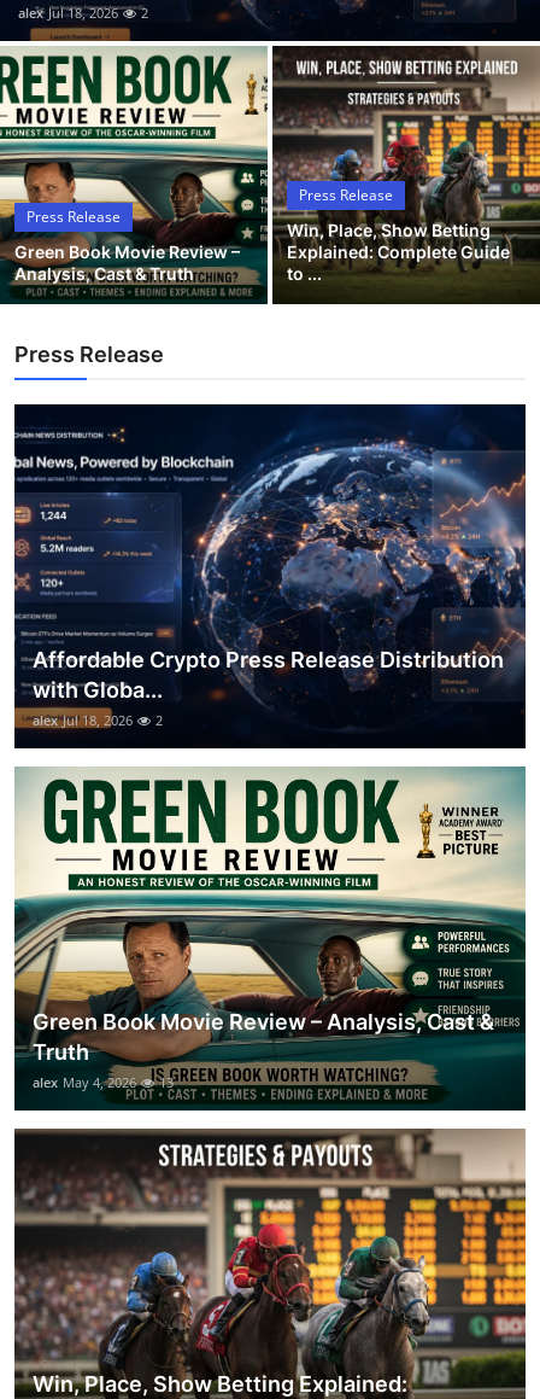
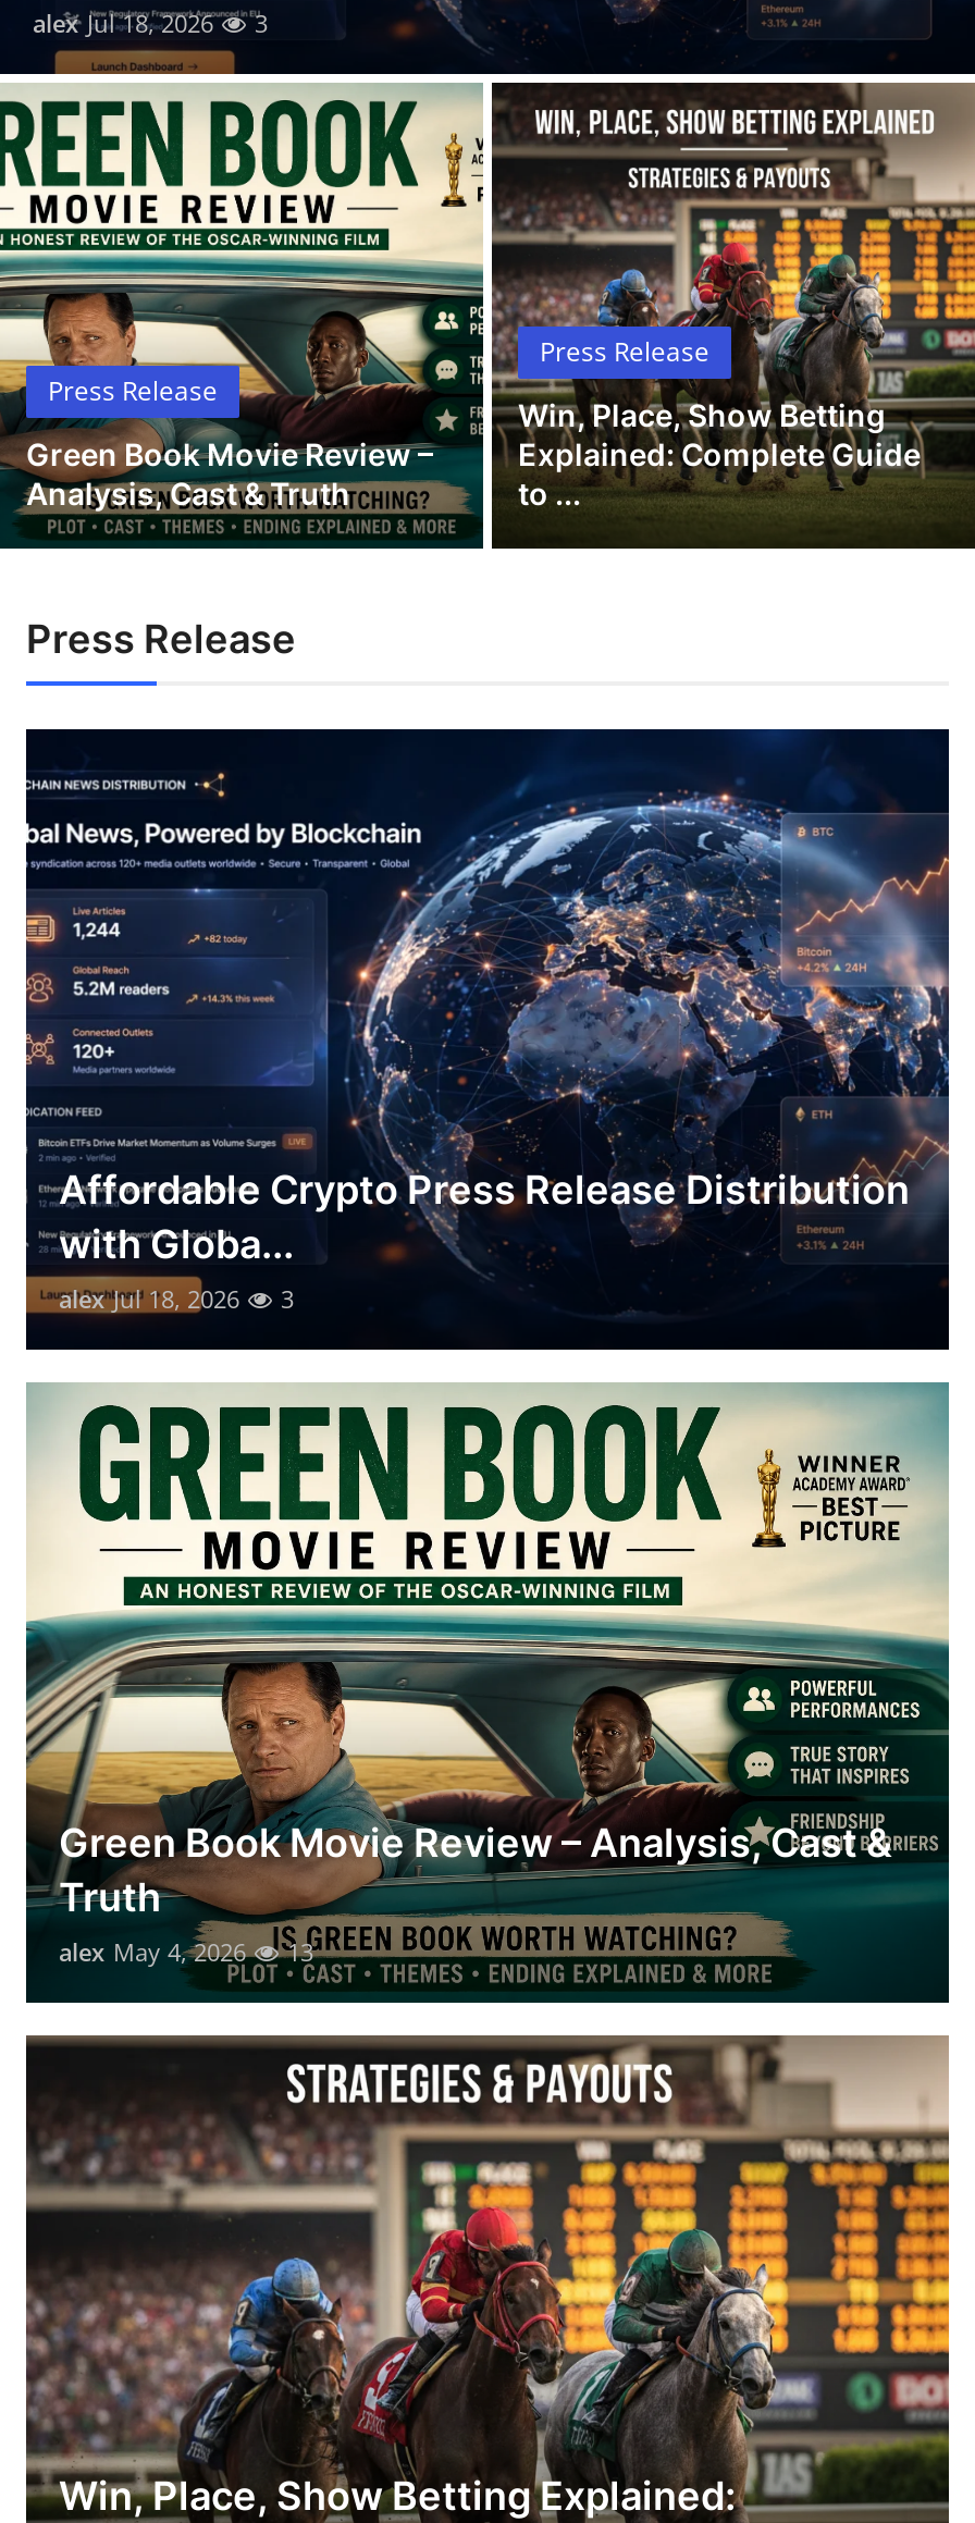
[137,4,148,22] 2 -> [248,7,268,39] 3
[152,711,163,729] 2 -> [274,1282,294,1315] 3

